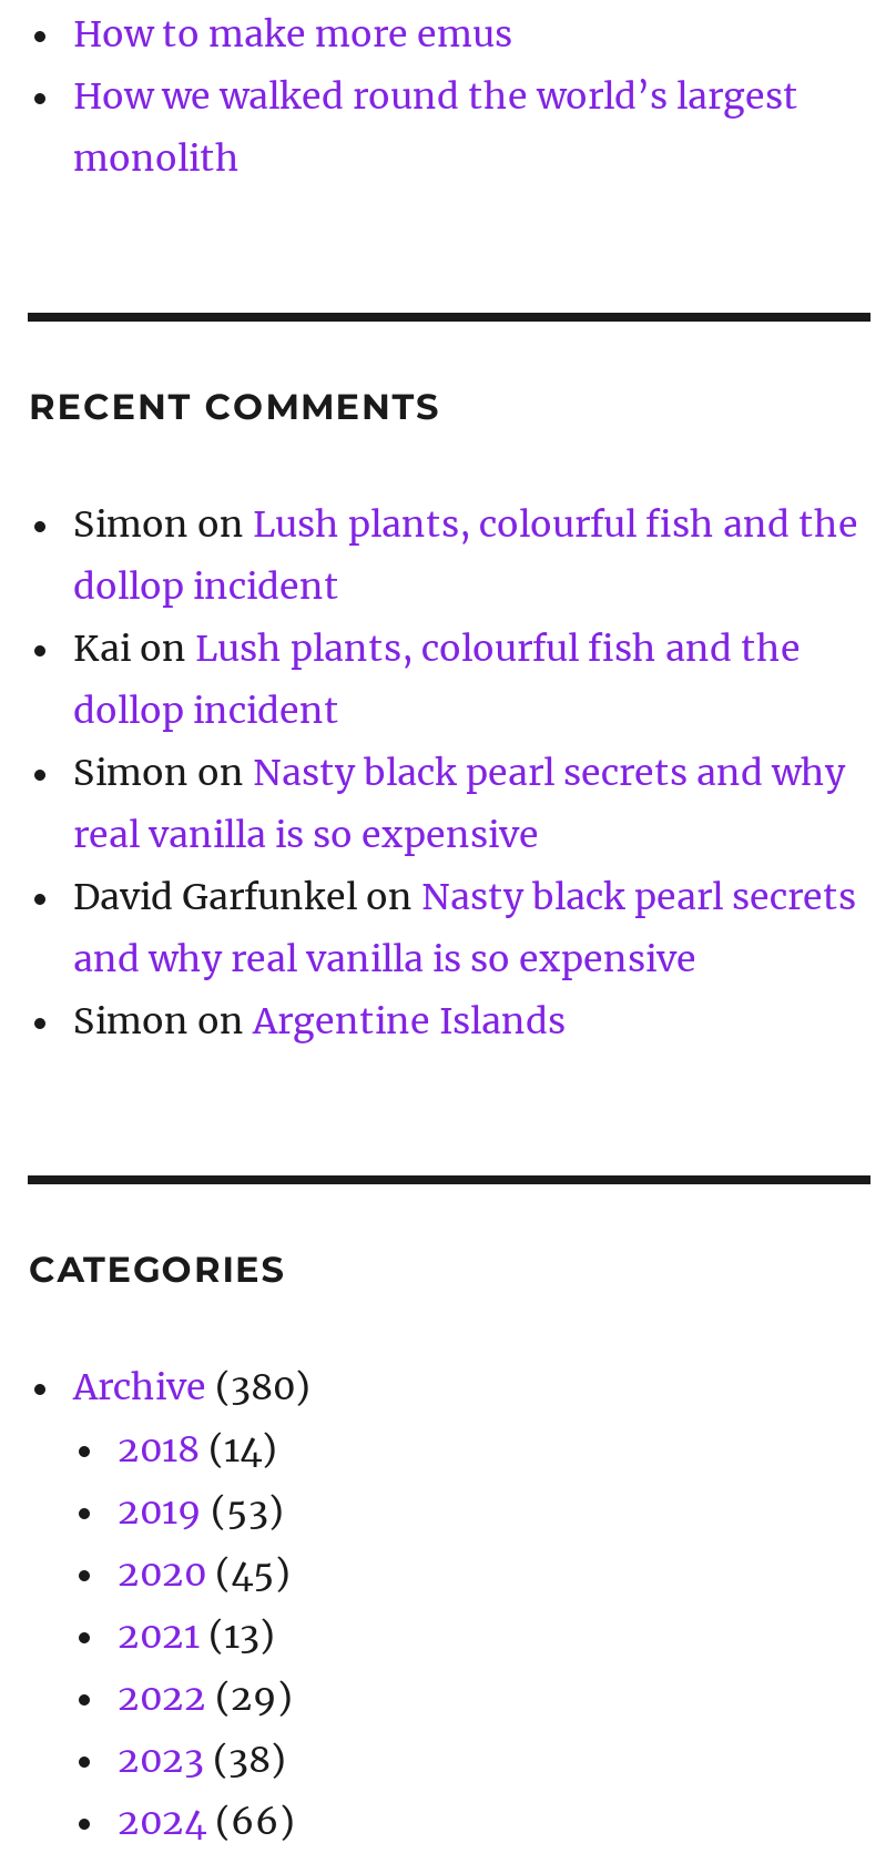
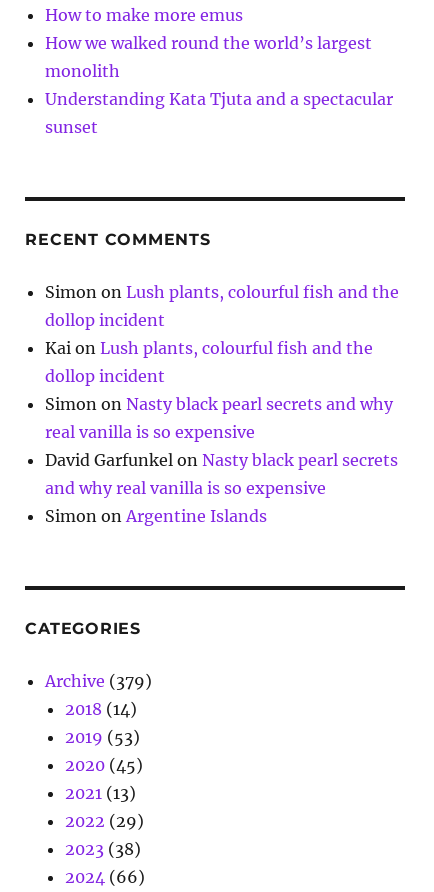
none -> [45,89,393,137] Understanding Kata Tjuta and a spectacular | sunset
[73,1364,310,1408] Archive (380) -> [45,671,152,691] Archive (379)

